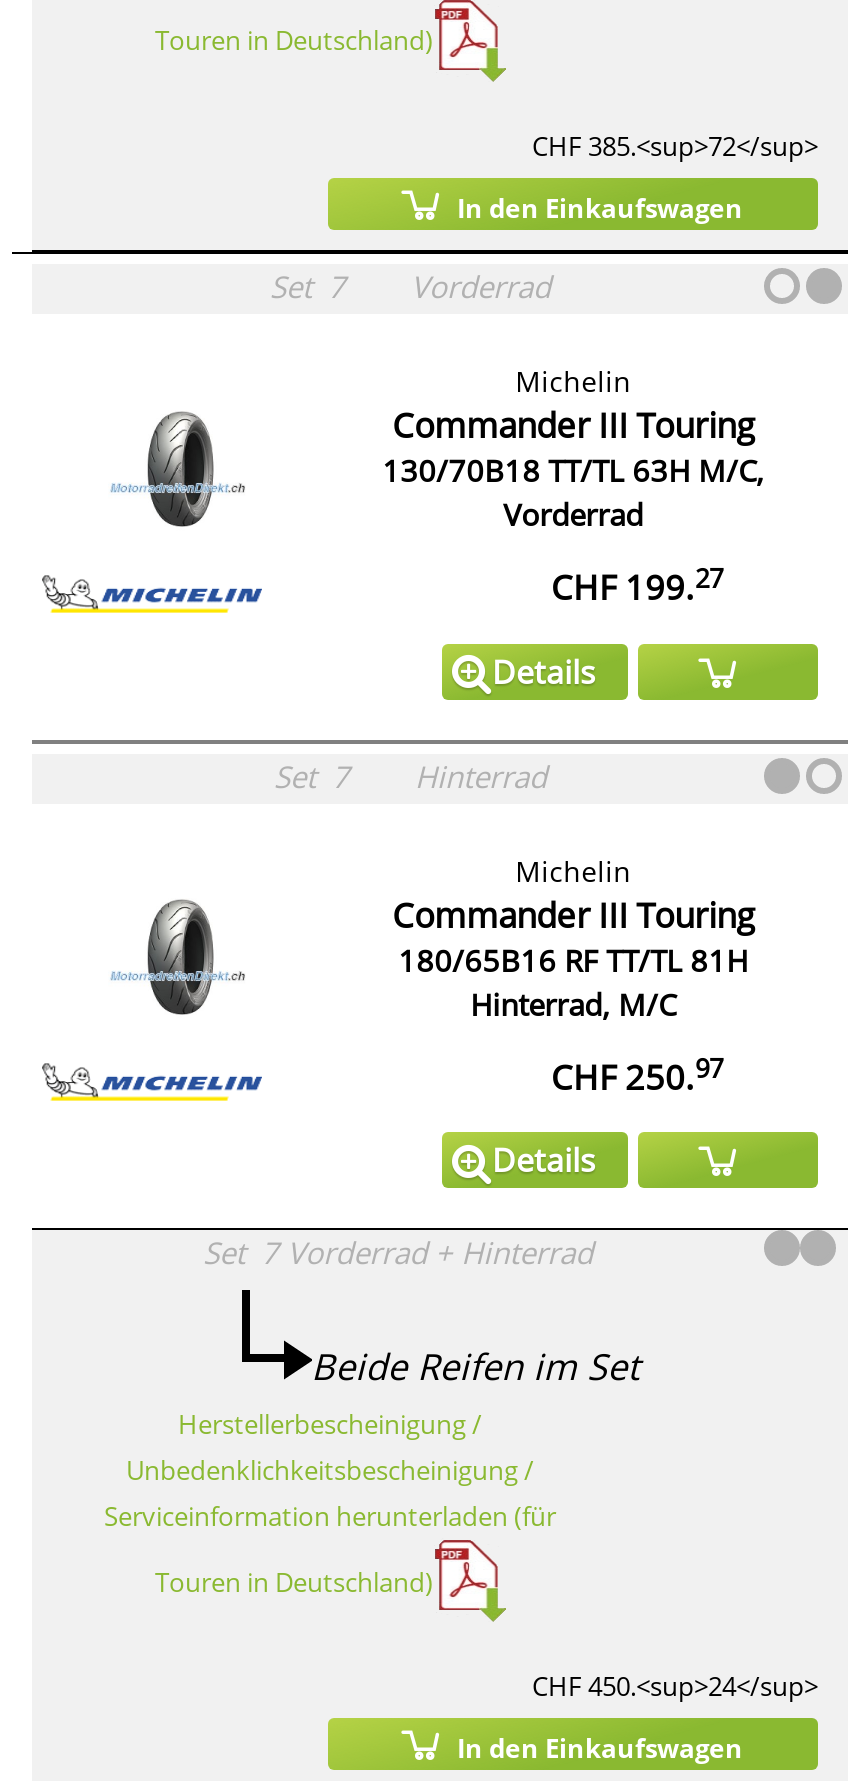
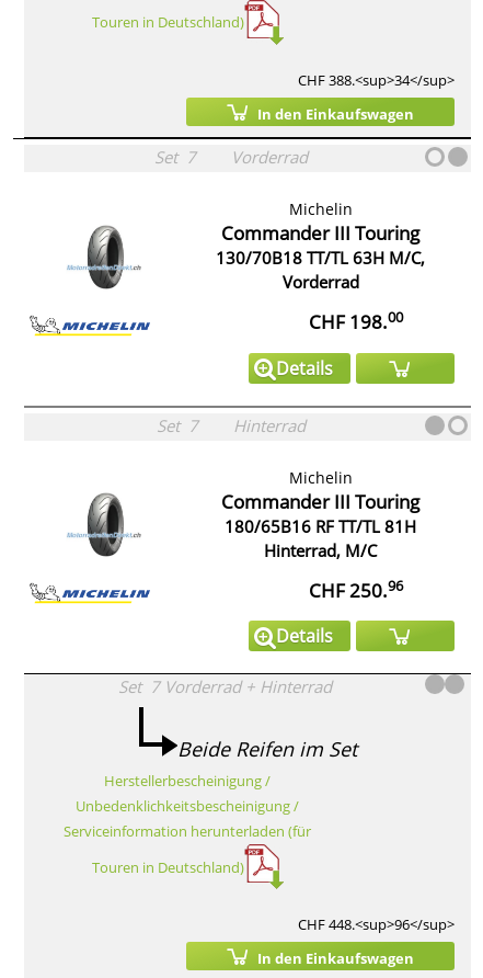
[532,127,818,163] CHF 385.<sup>72</sup> -> [298,70,455,89] CHF 388.<sup>34</sup>
[551,559,723,610] CHF 199.27 -> [308,306,403,334] CHF 198.00
[551,1049,723,1100] CHF 250.97 -> [308,575,403,603] CHF 250.96
[532,1669,818,1705] CHF 450.<sup>24</sup> -> [298,915,455,935] CHF 448.<sup>96</sup>

